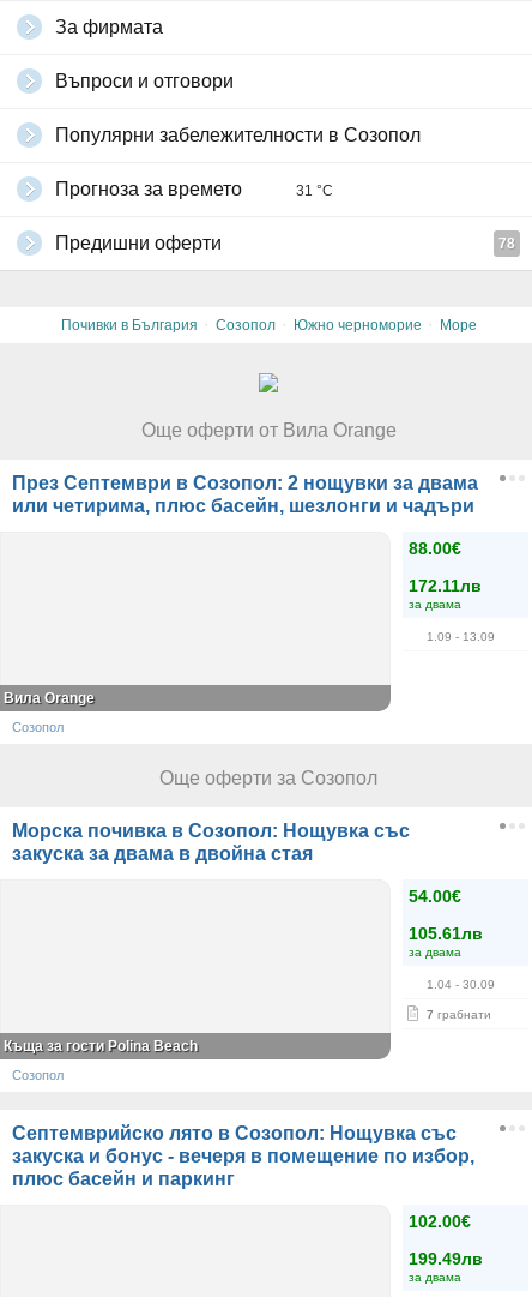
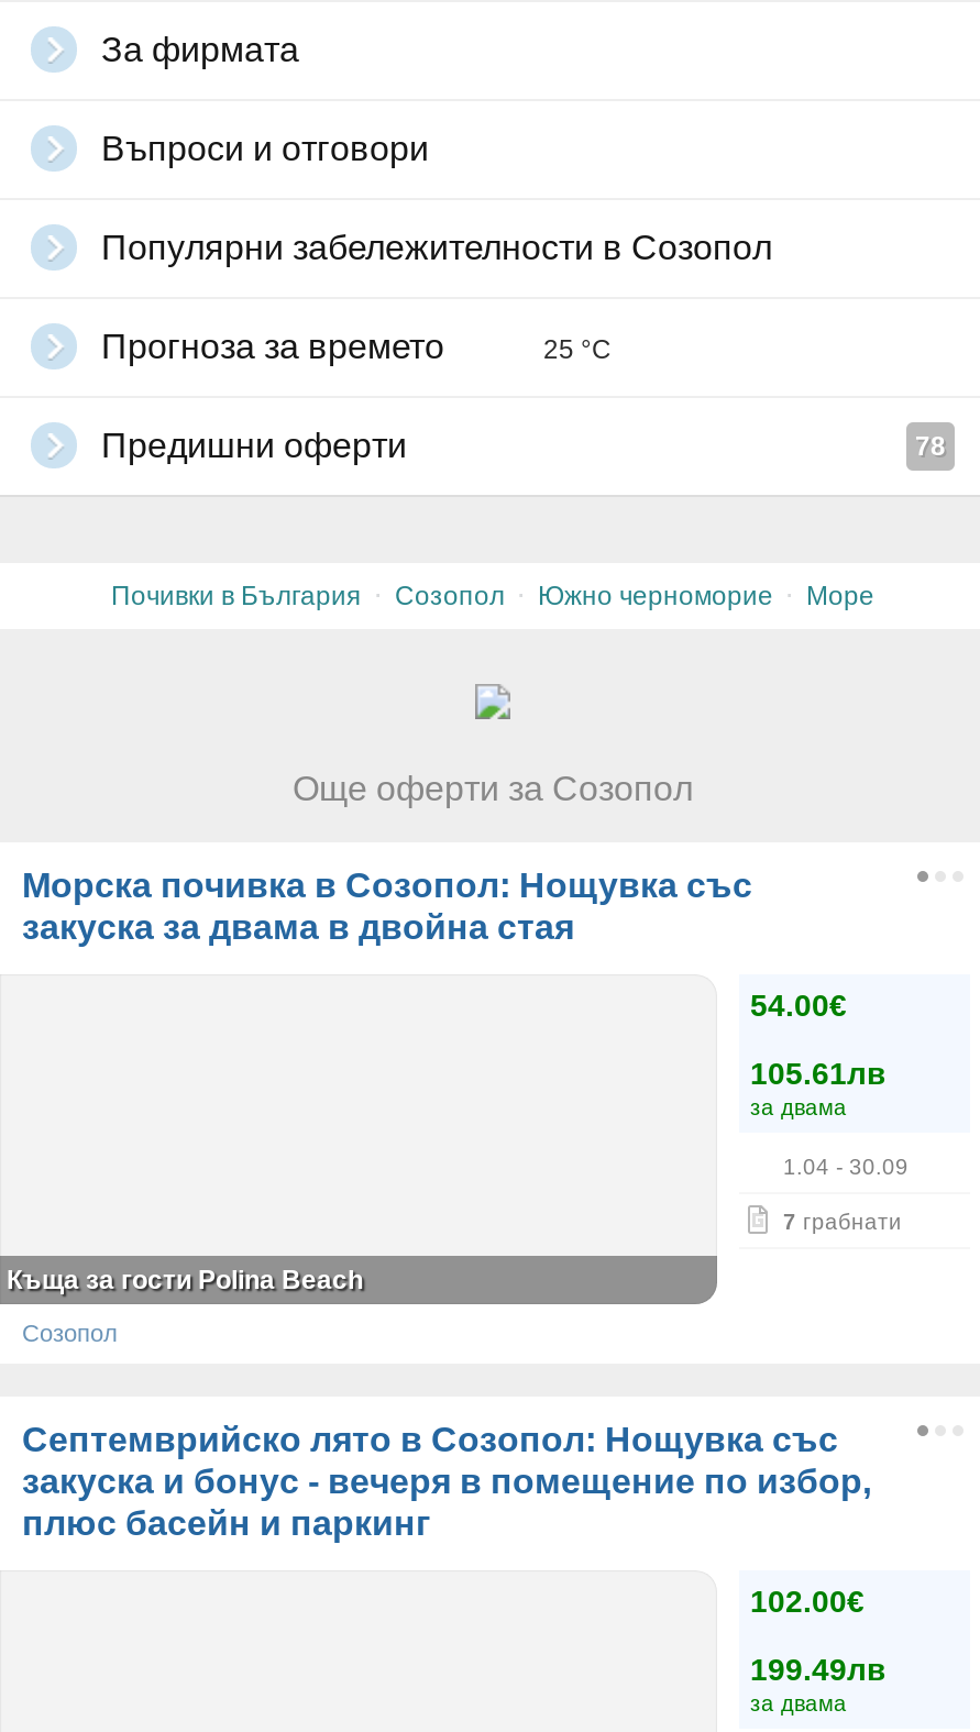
[296,182,333,199] 31 °C -> [543,334,612,365] 25 °C
[12,420,495,643] Още оферти от Вила Orange | През Септември в Созопол: 2 нощувки за двама | или четирима, плюс басейн, шезлонги и чадъри | 88.00€ | 172.11лв | за двама | 1.09 - 13.09 -> none
[4,690,95,734] Вила Orange | Созопол -> none

